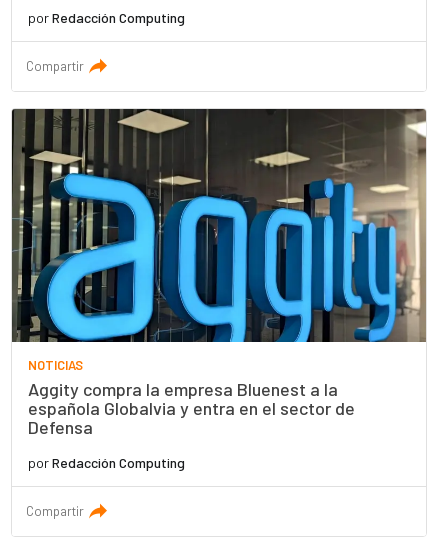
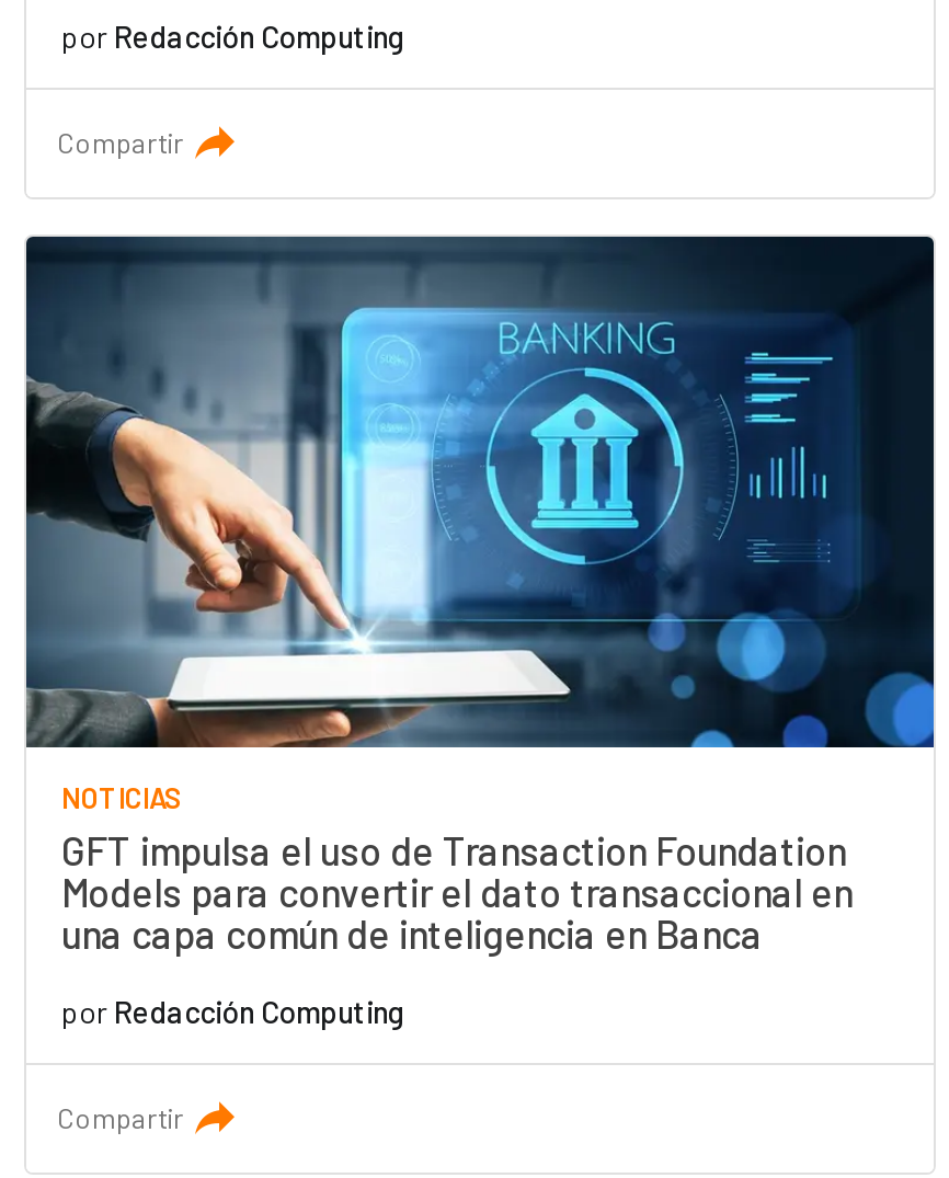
[12,109,427,438] [image] | Aggity compra la empresa Bluenest a la | española Globalvia y entra en el sector de | Defensa -> [24,237,936,958] [image] | GFT impulsa el uso de Transaction Foundation | Models para convertir el dato transaccional en | una capa común de inteligencia en Banca

